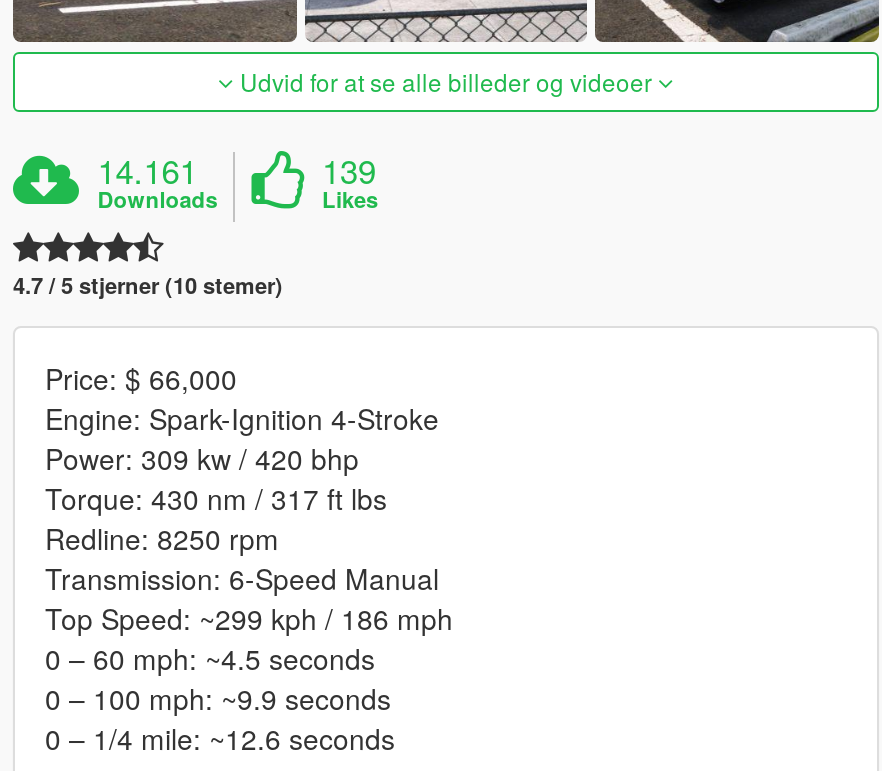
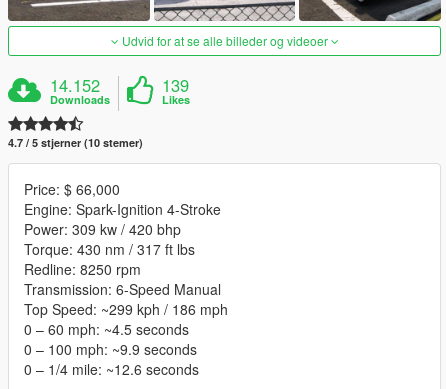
[97,145,197,193] 14.161 -> [50,72,100,96] 14.152

